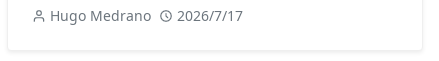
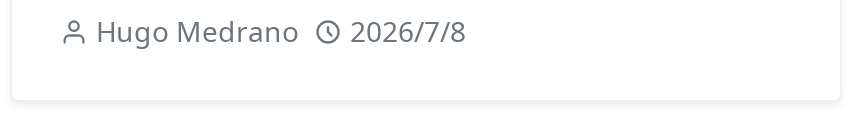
[50,6,243,25] Hugo Medrano 2026/7/17 -> [96,12,466,50] Hugo Medrano 2026/7/8

